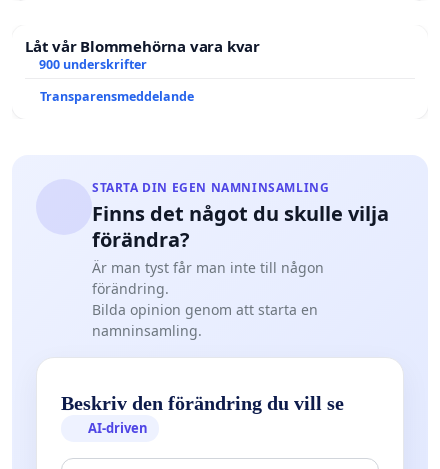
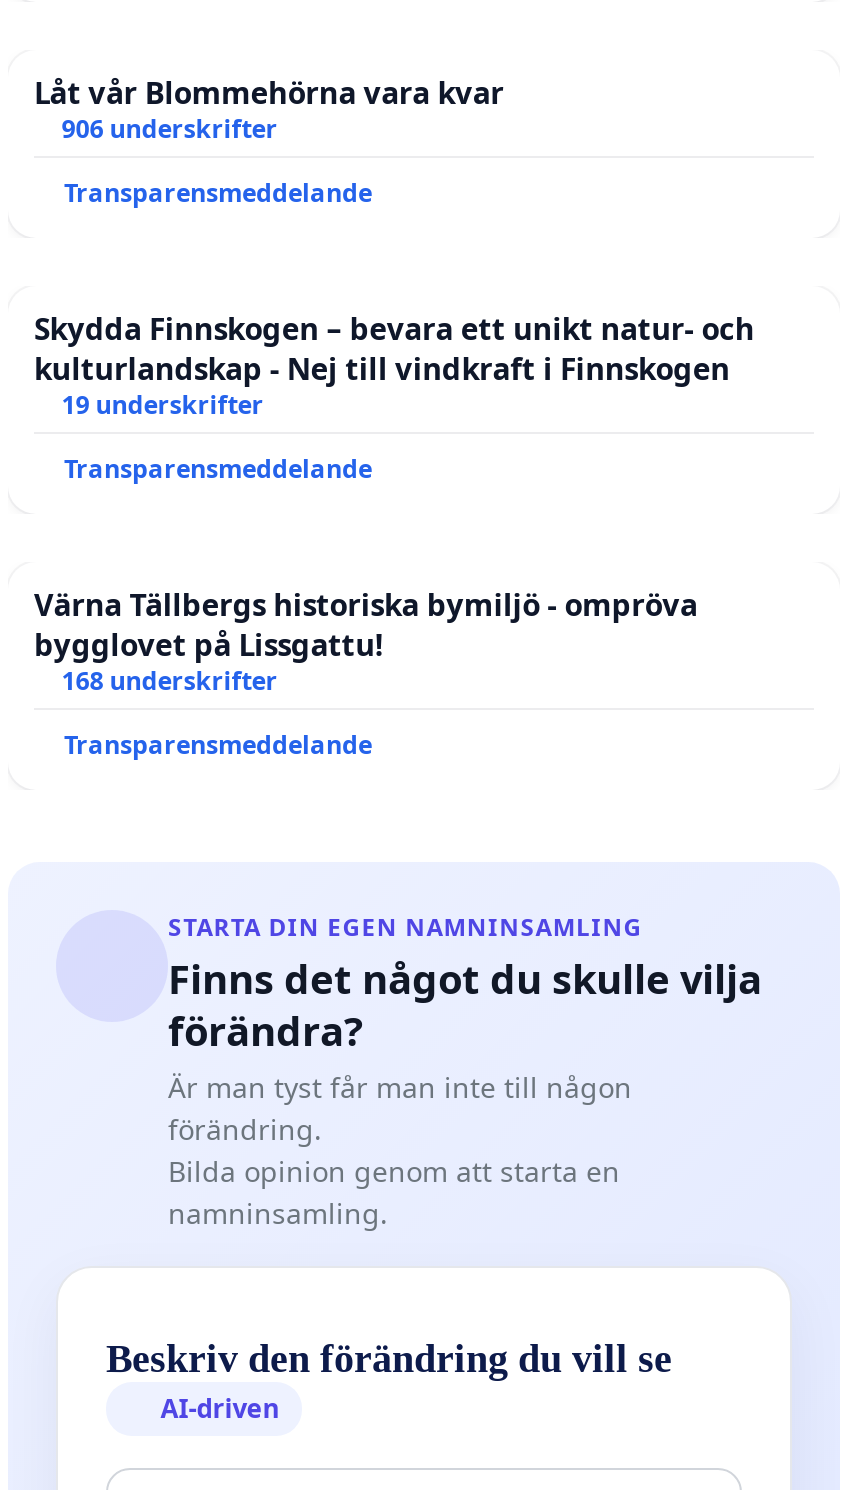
[39,56,147,73] 900 underskrifter -> [34,112,754,698] 906 underskrifter | Transparensmeddelande | Skydda Finnskogen – bevara ett unikt natur- och | kulturlandskap - Nej till vindkraft i Finnskogen | 19 underskrifter | Transparensmeddelande | Värna Tällbergs historiska bymiljö - ompröva | bygglovet på Lissgattu! | 168 underskrifter

